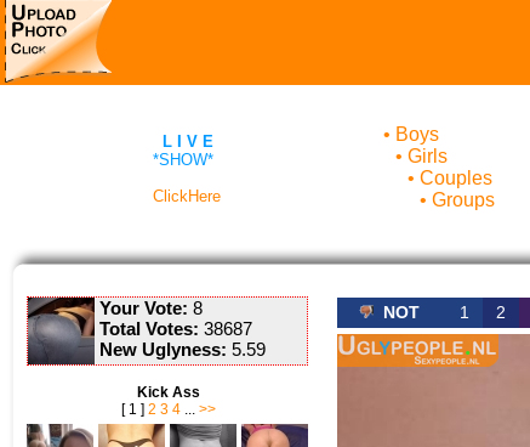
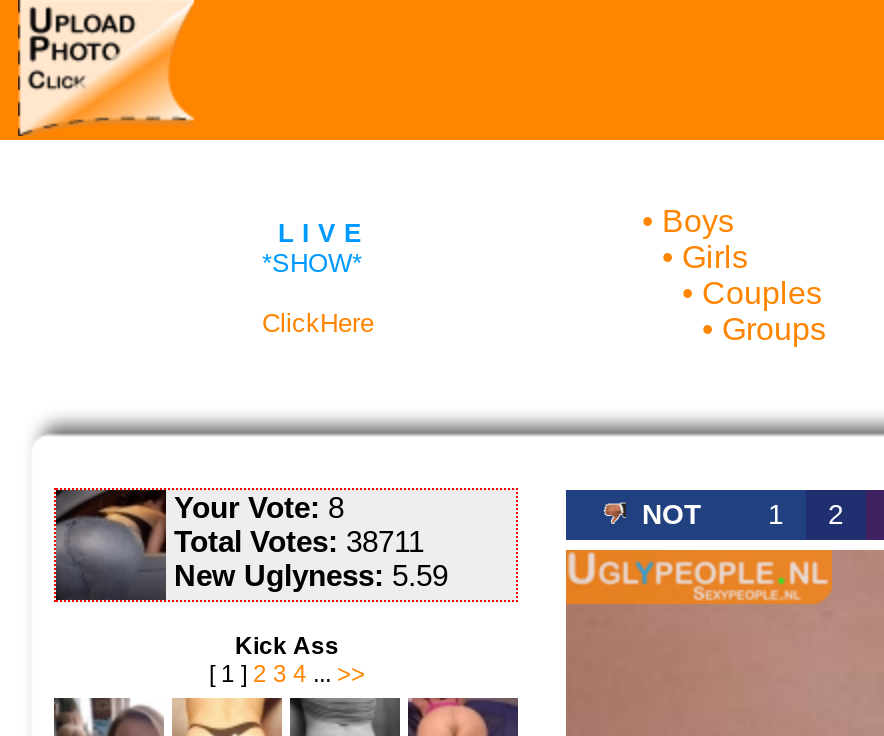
[99,318,252,339] Total Votes: 38687 -> [174,524,424,558] Total Votes: 38711

